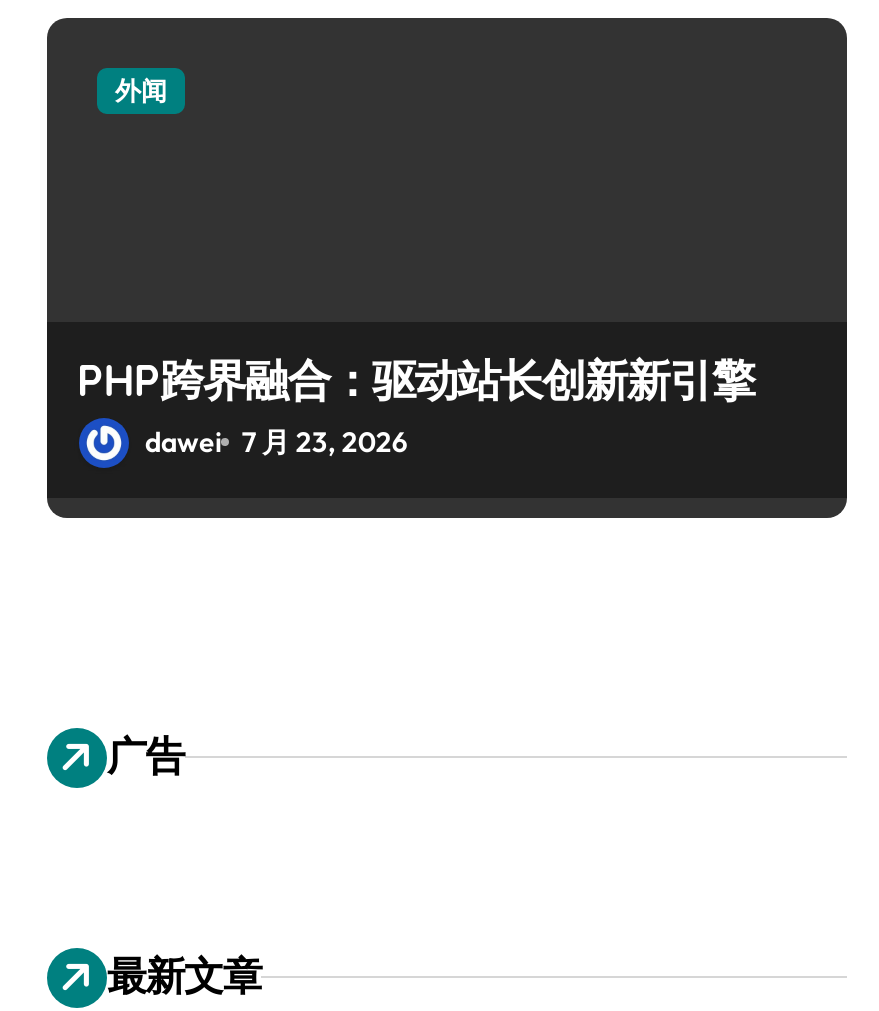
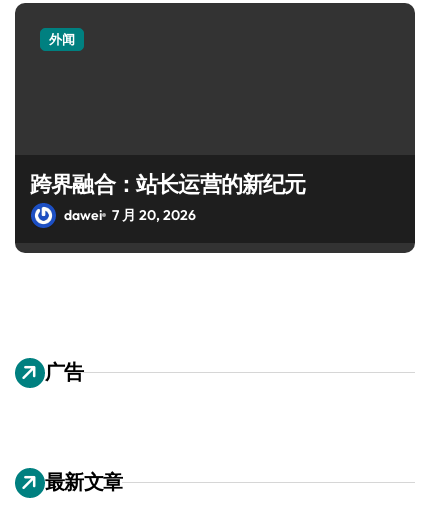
[77,352,754,460] PHP跨界融合：驱动站长创新新引擎 | dawei 7 月 23, 2026 -> [30,170,306,224] 跨界融合：站长运营的新纪元 | dawei 7 月 20, 2026

